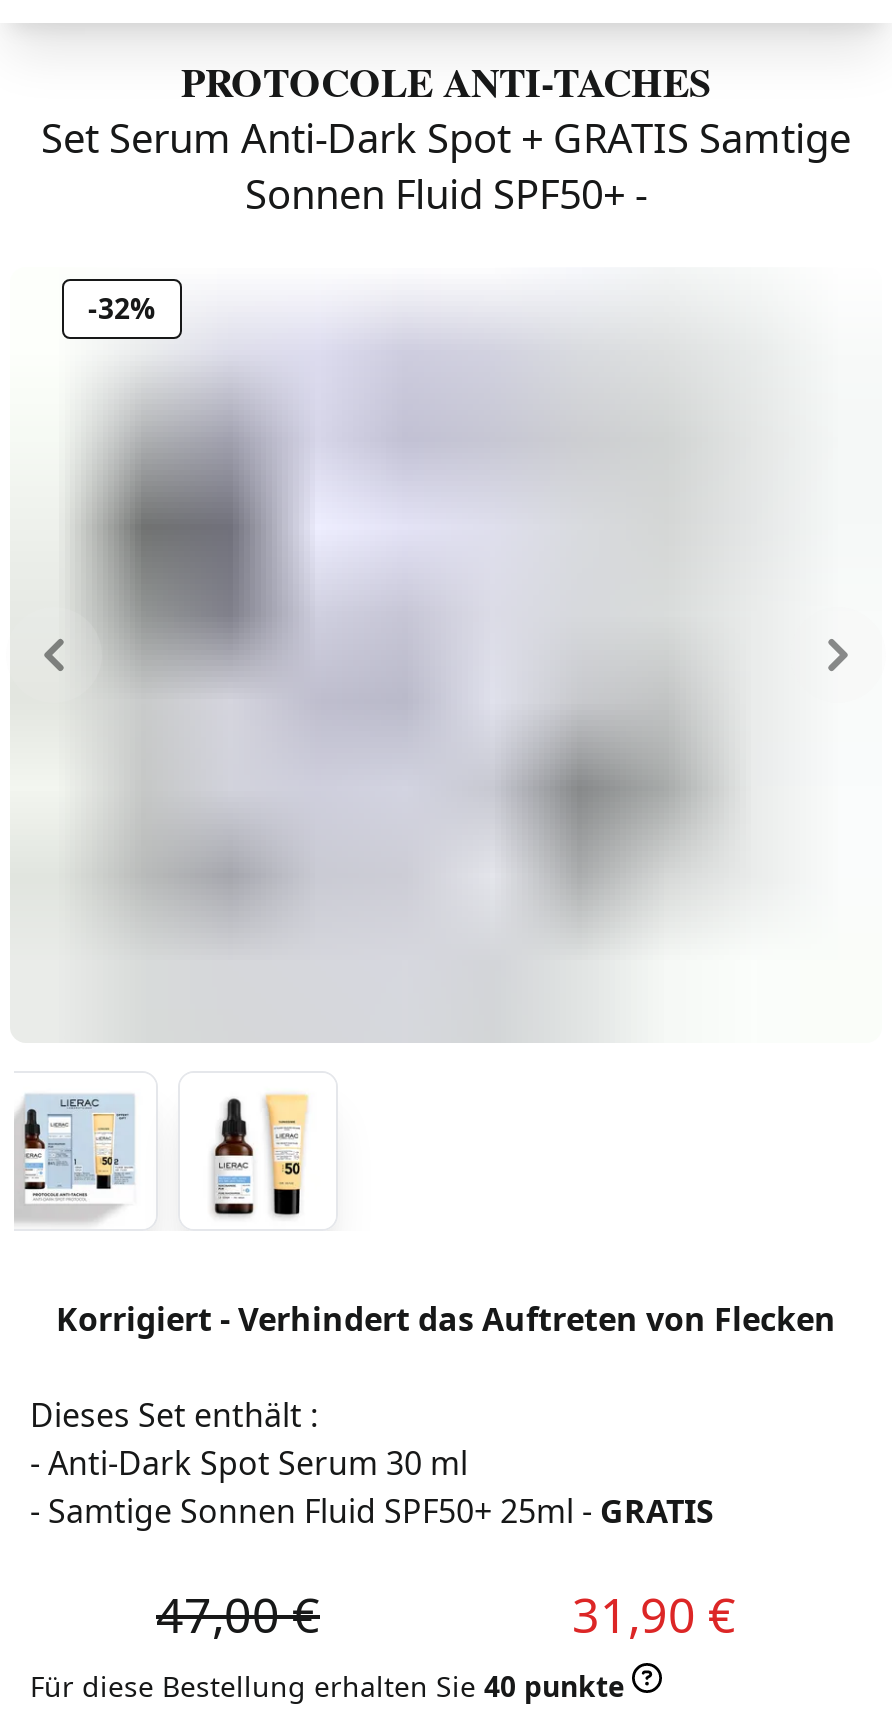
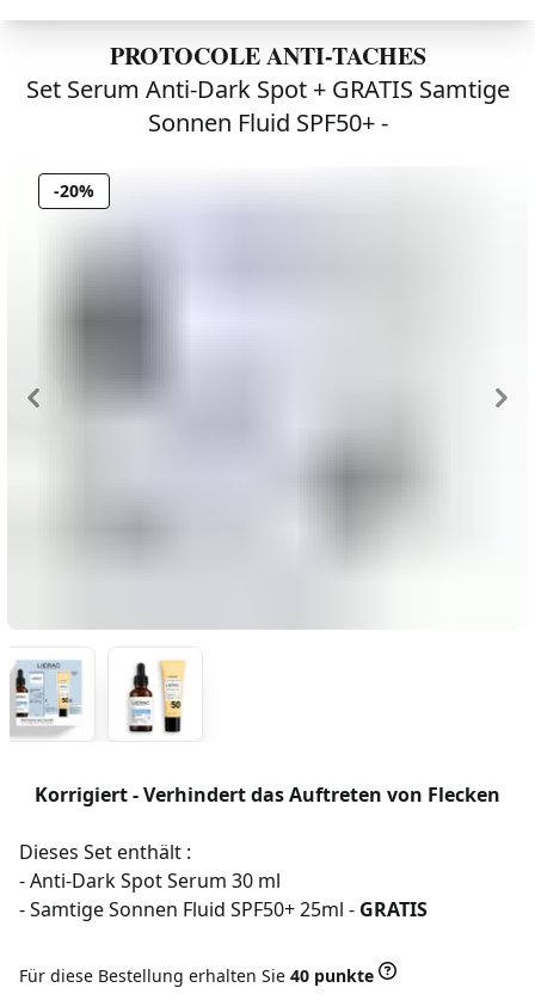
[88,289,156,327] -32% -> [54,179,94,202] -20%
[156,1581,736,1647] 47,00 € | 31,90 € -> none

